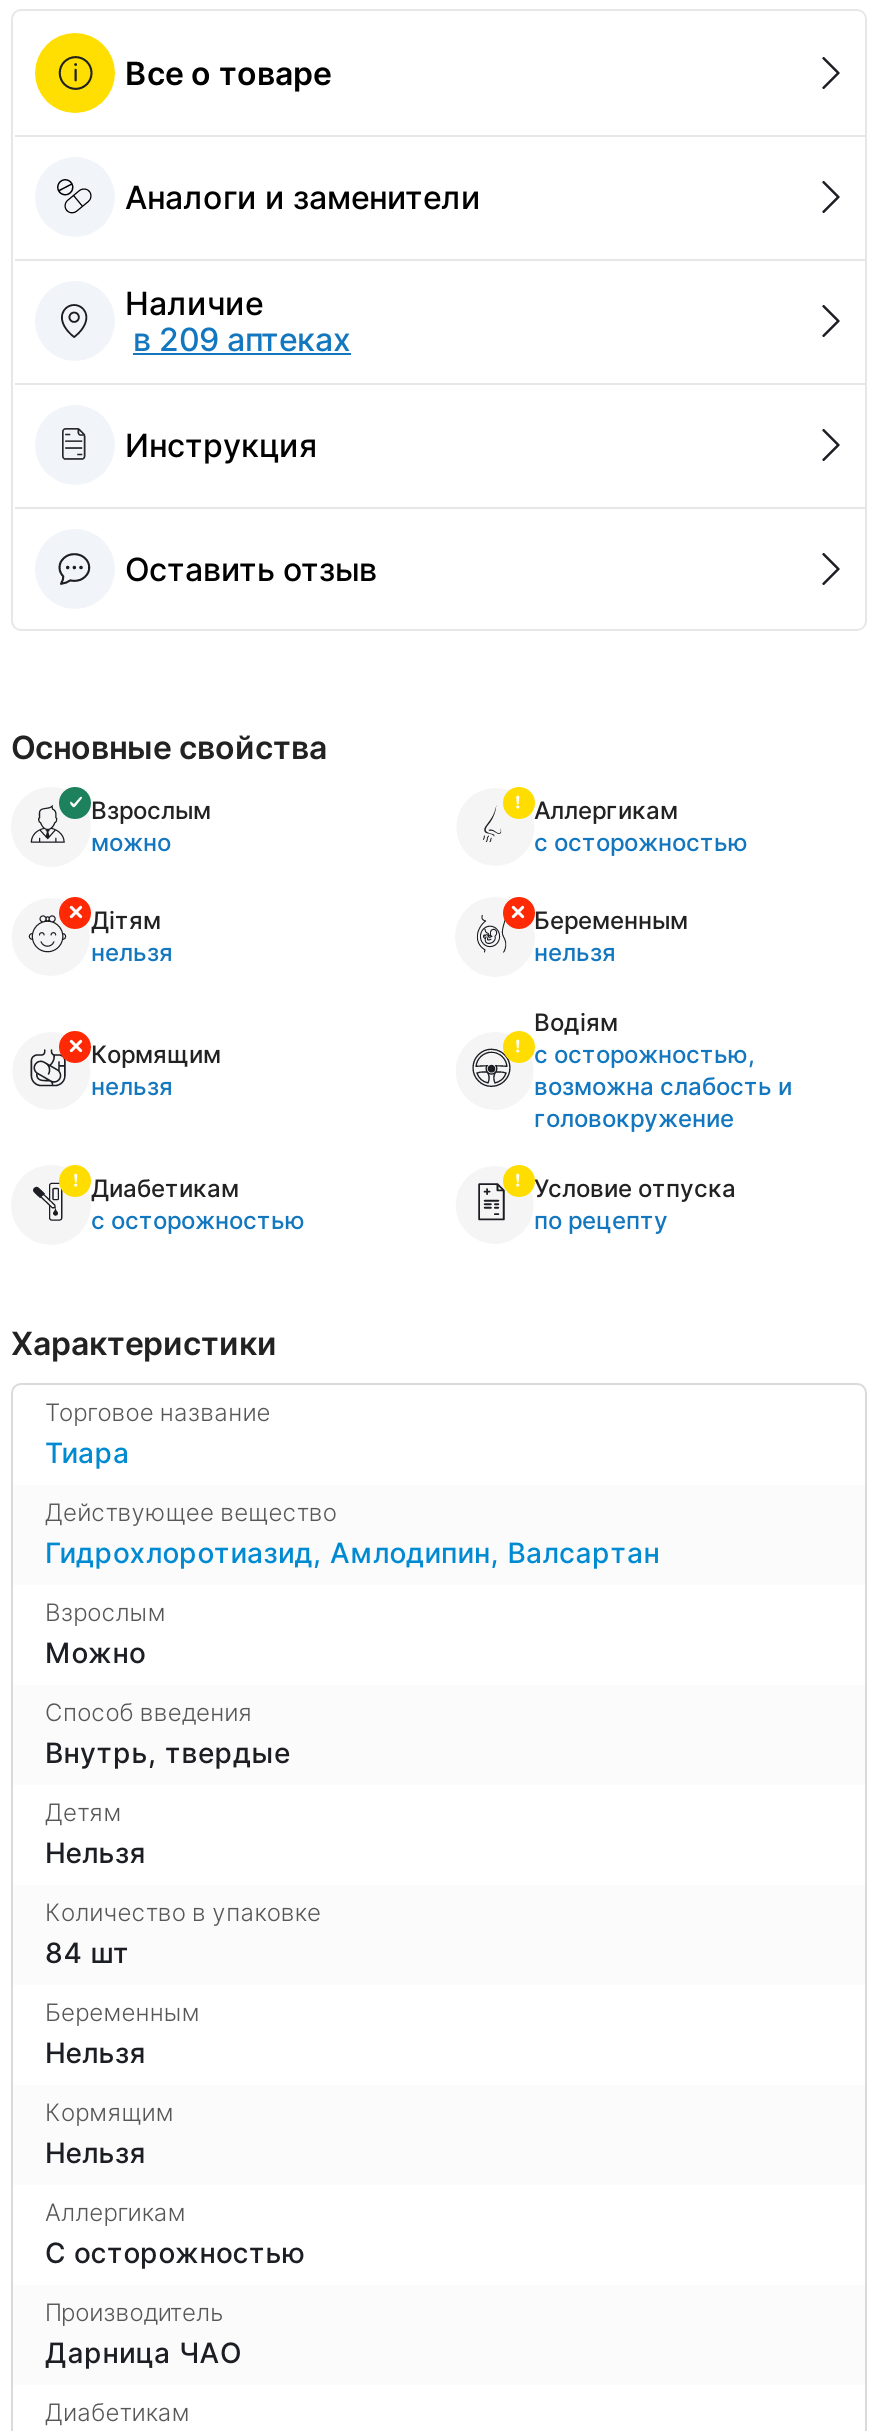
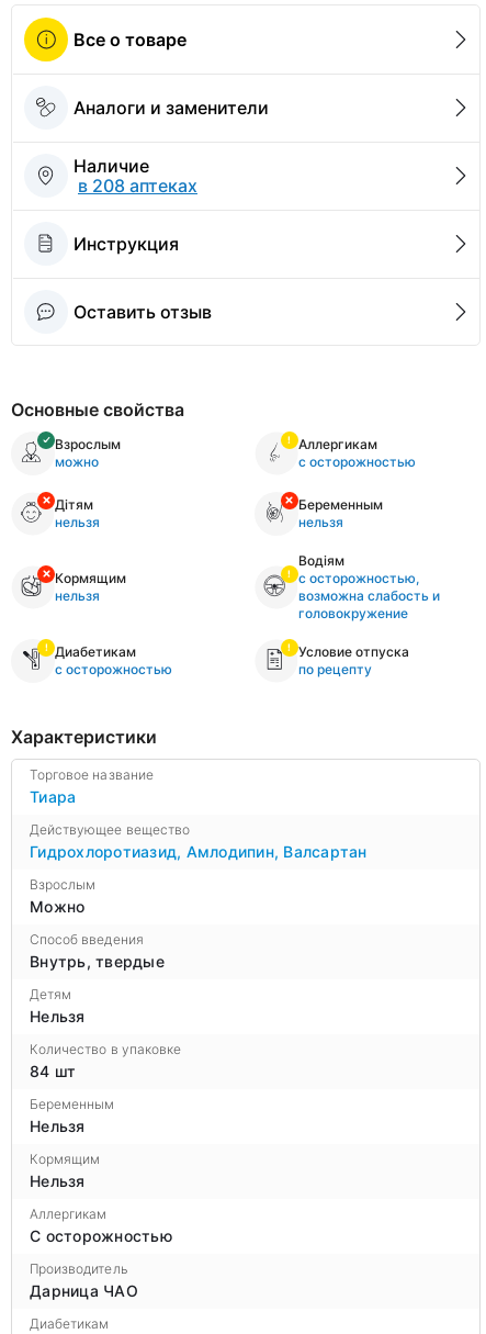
[133,320,351,360] в 209 аптеках -> [78,175,197,197] в 208 аптеках

